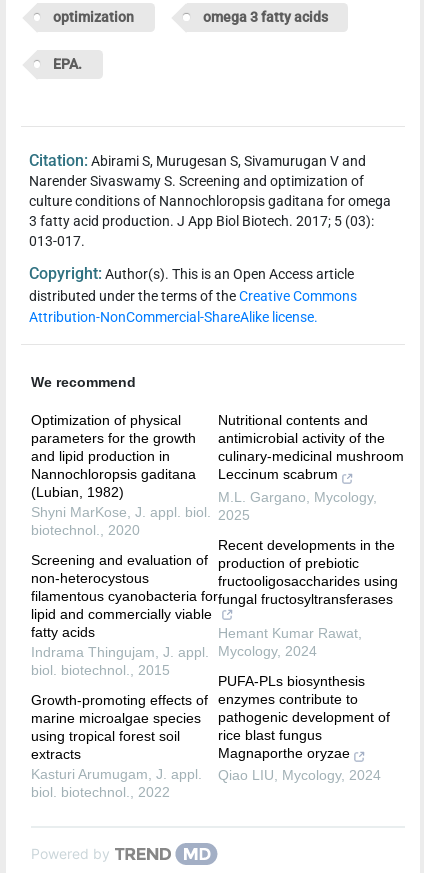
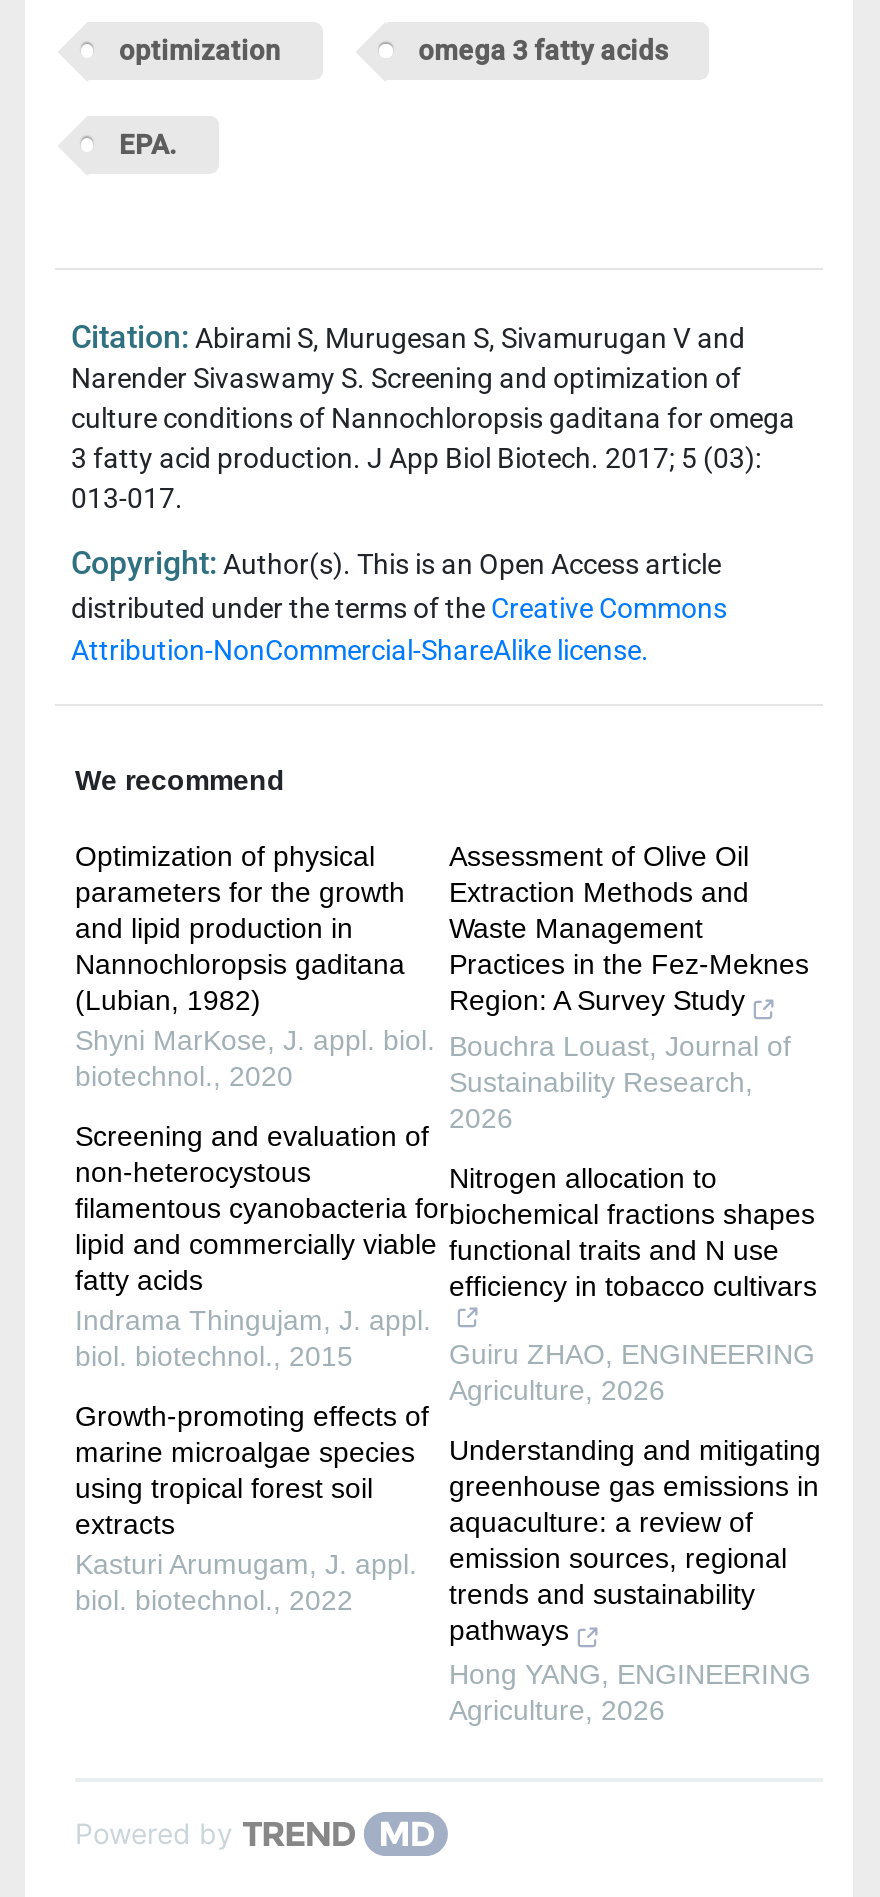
[218,412,404,523] Nutritional contents and | antimicrobial activity of the | culinary-medicinal mushroom | Leccinum scabrum | M.L. Gargano, Mycology, | 2025 -> [449,841,809,1133] Assessment of Olive Oil | Extraction Methods and | Waste Management | Practices in the Fez-Meknes | Region: A Survey Study | Bouchra Louast, Journal of | Sustainability Research, | 2026
[218,537,398,607] Recent developments in the | production of prebiotic | fructooligosaccharides using | fungal fructosyltransferases -> [449,1161,817,1301] Nitrogen allocation to | biochemical fractions shapes | functional traits and N use | efficiency in tobacco cultivars
[218,625,362,659] Hemant Kumar Rawat, | Mycology, 2024 -> [449,1337,815,1405] Guiru ZHAO, ENGINEERING | Agriculture, 2026
[218,673,390,783] PUFA-PLs biosynthesis | enzymes contribute to | pathogenic development of | rice blast fungus | Magnaporthe oryzae | Qiao LIU, Mycology, 2024 -> [449,1433,821,1726] Understanding and mitigating | greenhouse gas emissions in | aquaculture: a review of | emission sources, regional | trends and sustainability | pathways | Hong YANG, ENGINEERING | Agriculture, 2026

